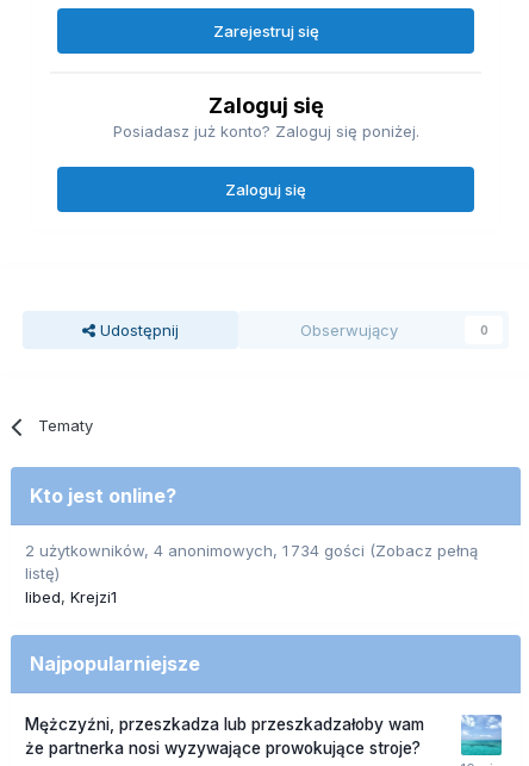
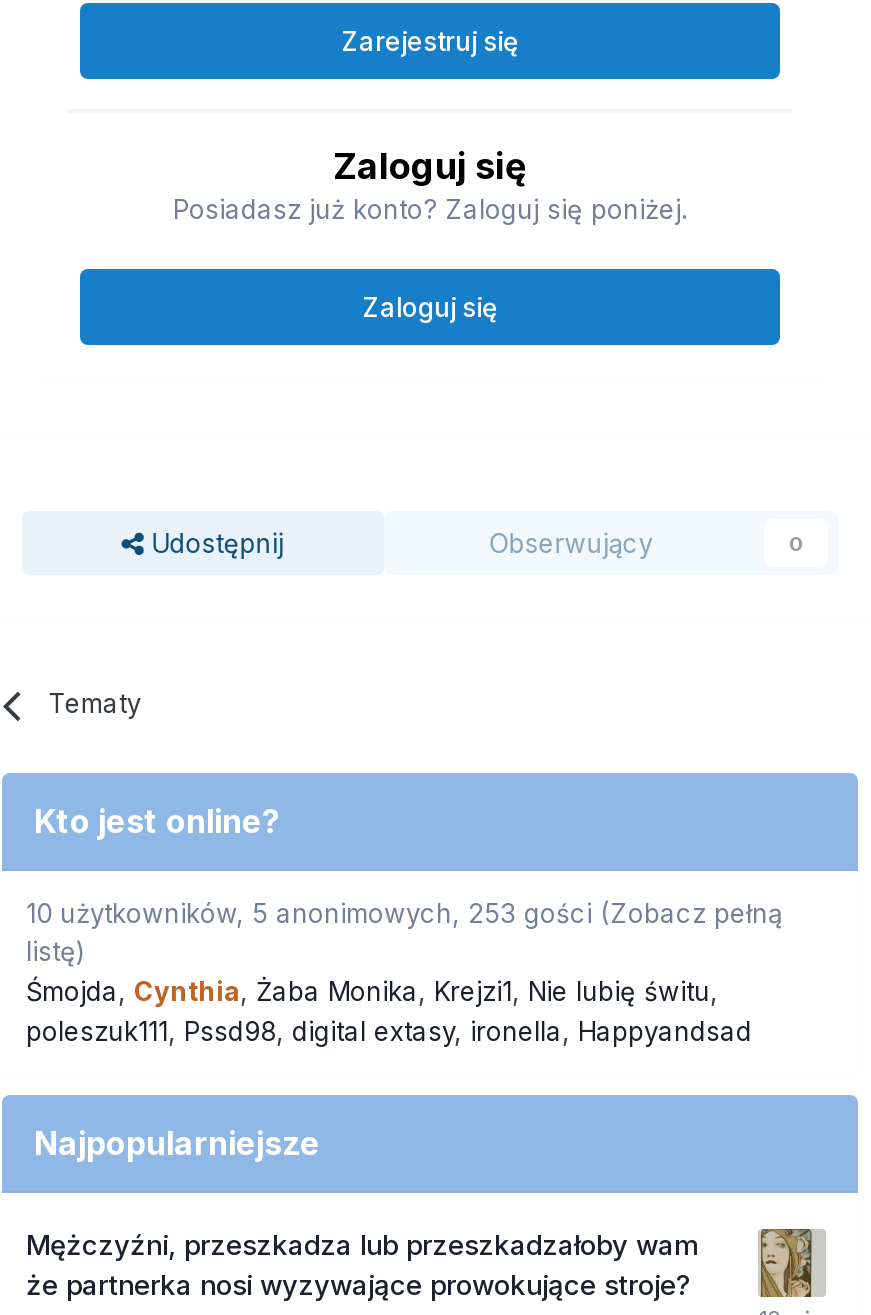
[25,541,478,560] 2 użytkowników, 4 anonimowych, 1 734 gości (Zobacz pełną -> [26,898,782,930] 10 użytkowników, 5 anonimowych, 253 gości (Zobacz pełną
[25,588,117,607] libed Krejzi1 -> [26,976,752,1048] Śmojda Cynthia Żaba Monika Krejzi1 Nie lubię świtu | poleszuk111 Pssd98 digital extasy ironella Happyandsad
[460,714,502,756] [image] -> [758,1227,826,1299] [image]

